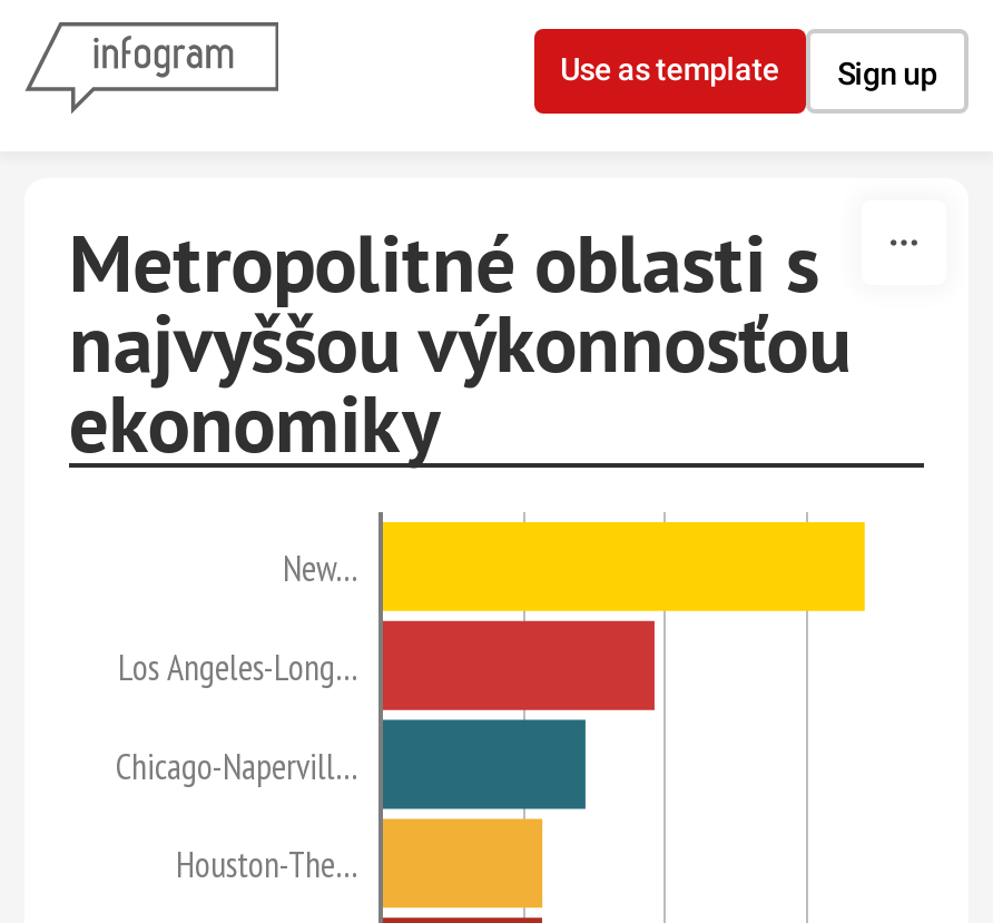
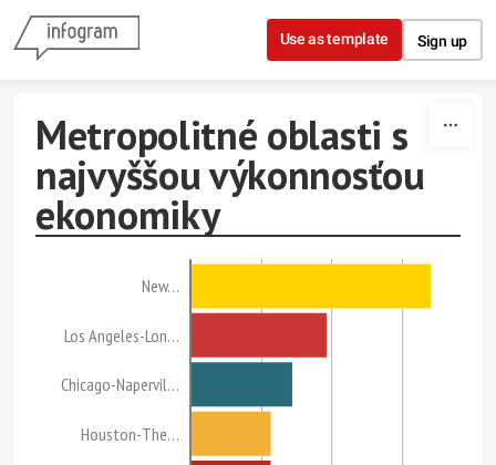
[118,643,358,690] Los Angeles-Long… -> [64,324,179,346] Los Angeles-Lon…
[116,742,358,789] Chicago-Napervill… -> [61,373,179,396] Chicago-Napervil…

